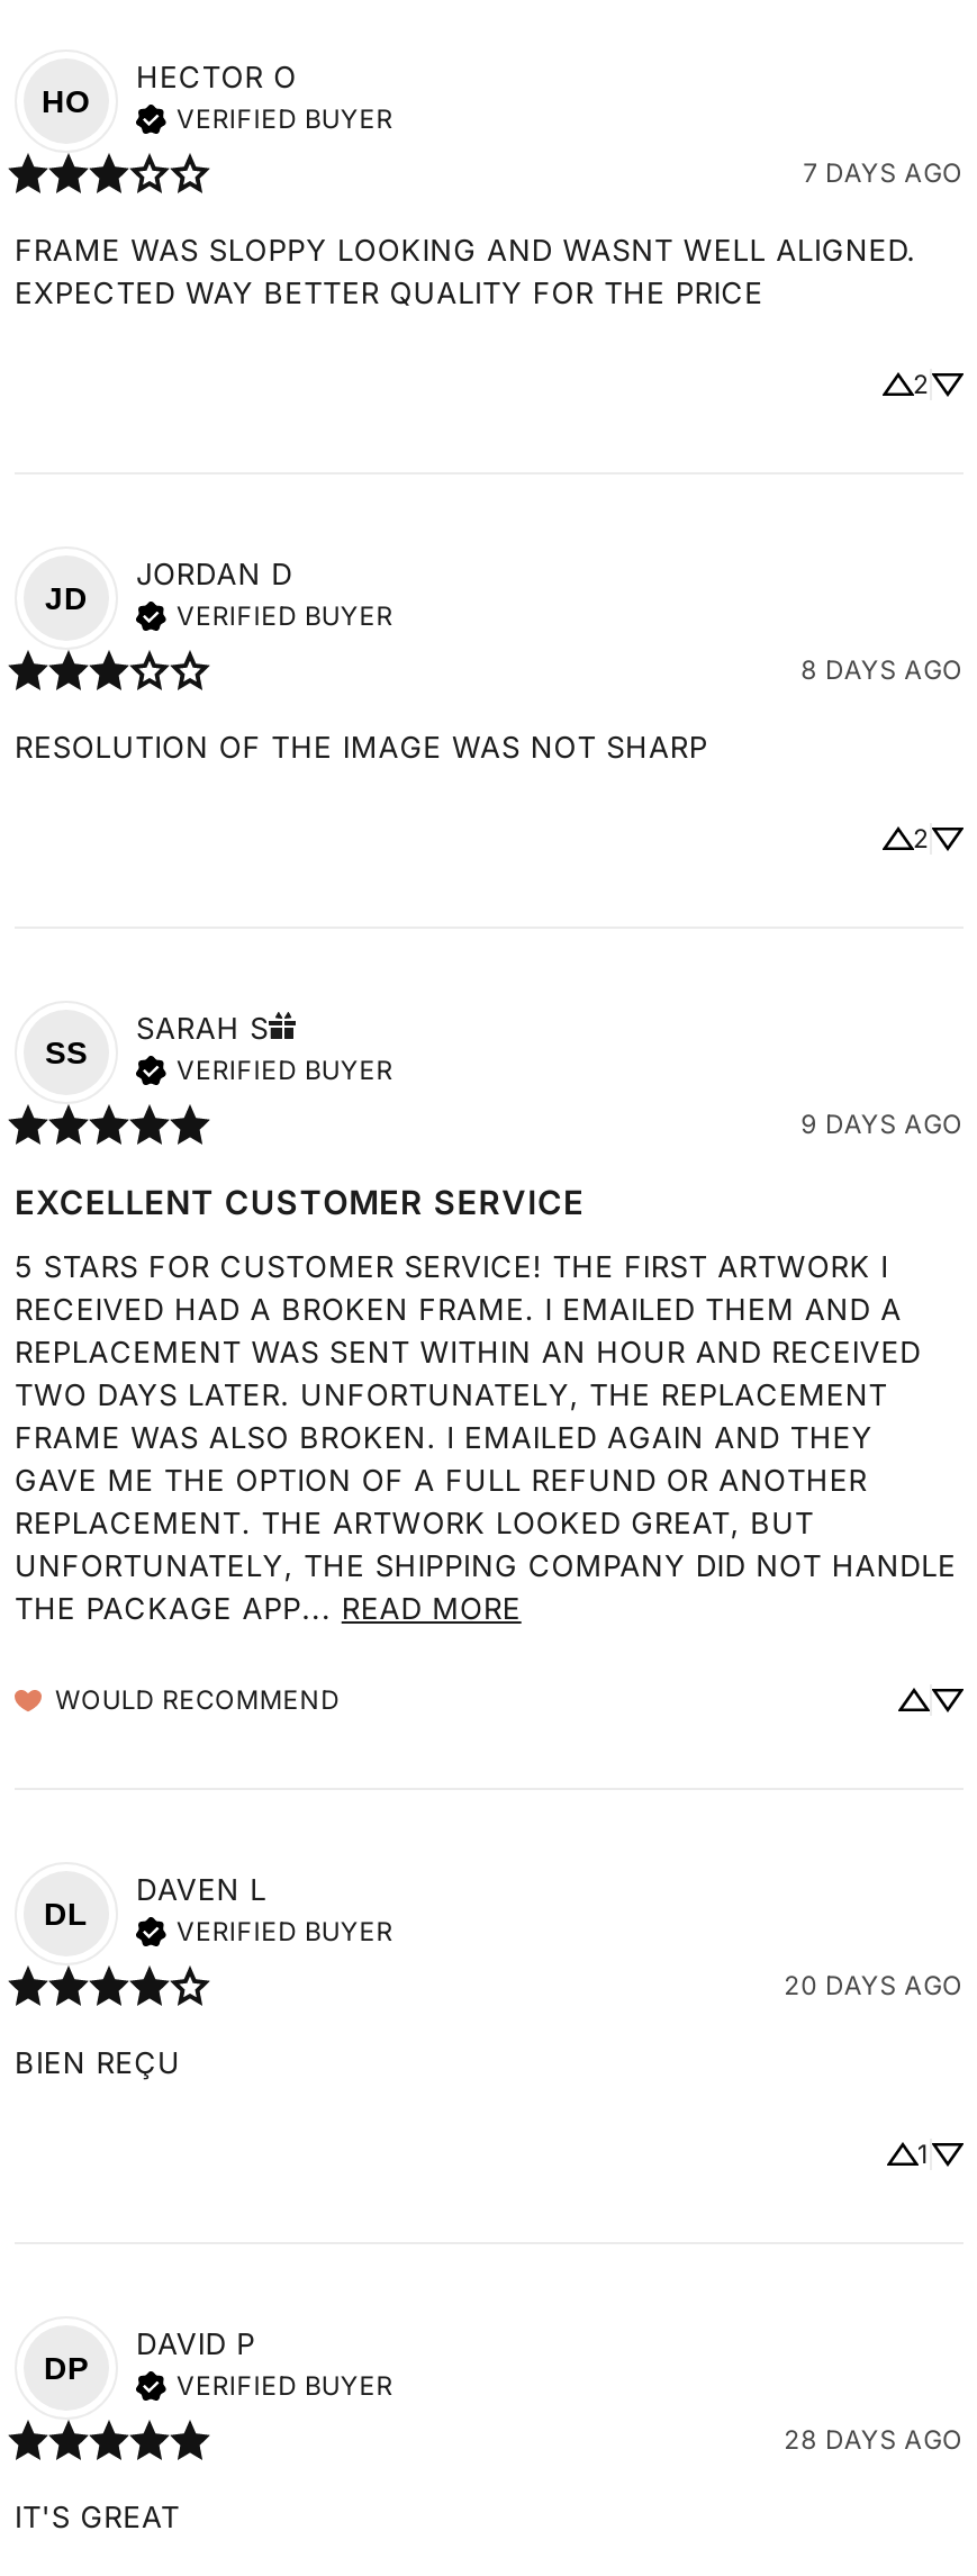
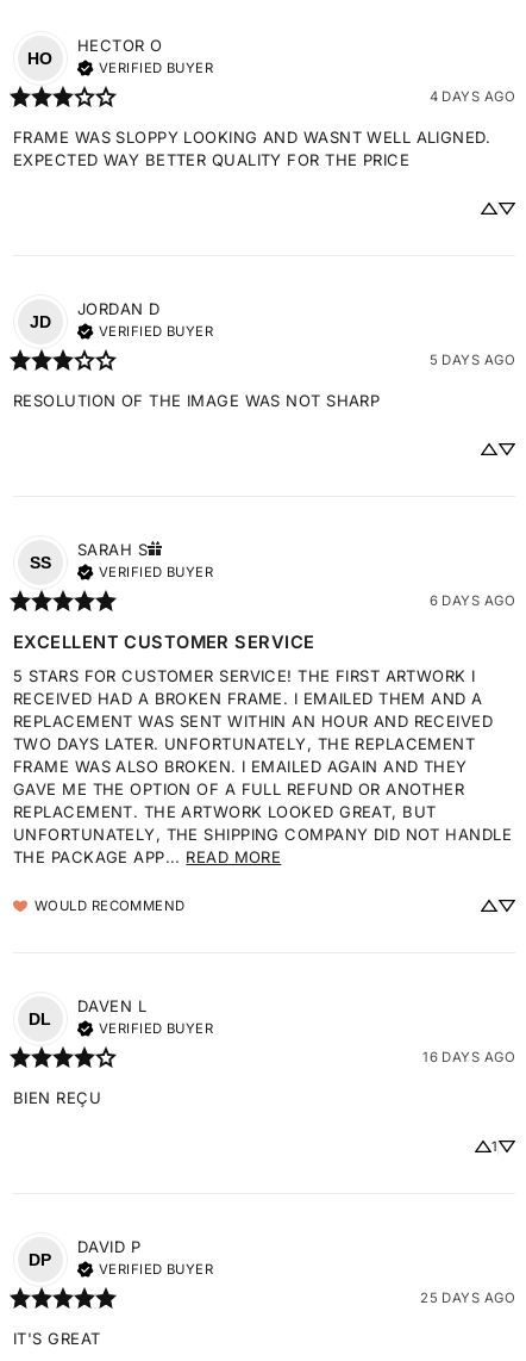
[803,157,964,188] 7 DAYS AGO -> [429,88,515,105] 4 DAYS AGO
[913,369,930,401] 2 -> none
[801,654,964,685] 8 DAYS AGO -> [429,351,515,368] 5 DAYS AGO
[913,824,930,855] 2 -> none
[801,1108,964,1140] 9 DAYS AGO -> [429,592,515,609] 6 DAYS AGO
[784,1969,964,2001] 20 DAYS AGO -> [423,1049,515,1065] 16 DAYS AGO
[784,2424,964,2455] 28 DAYS AGO -> [420,1289,515,1306] 25 DAYS AGO

